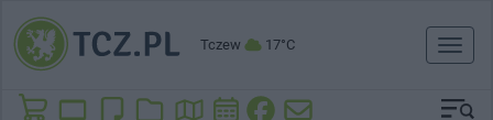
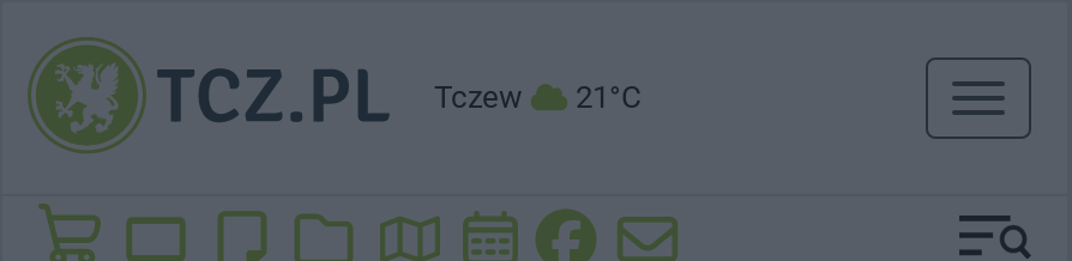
[200,36,295,53] Tczew 17°C -> [434,79,640,115] Tczew 21°C

